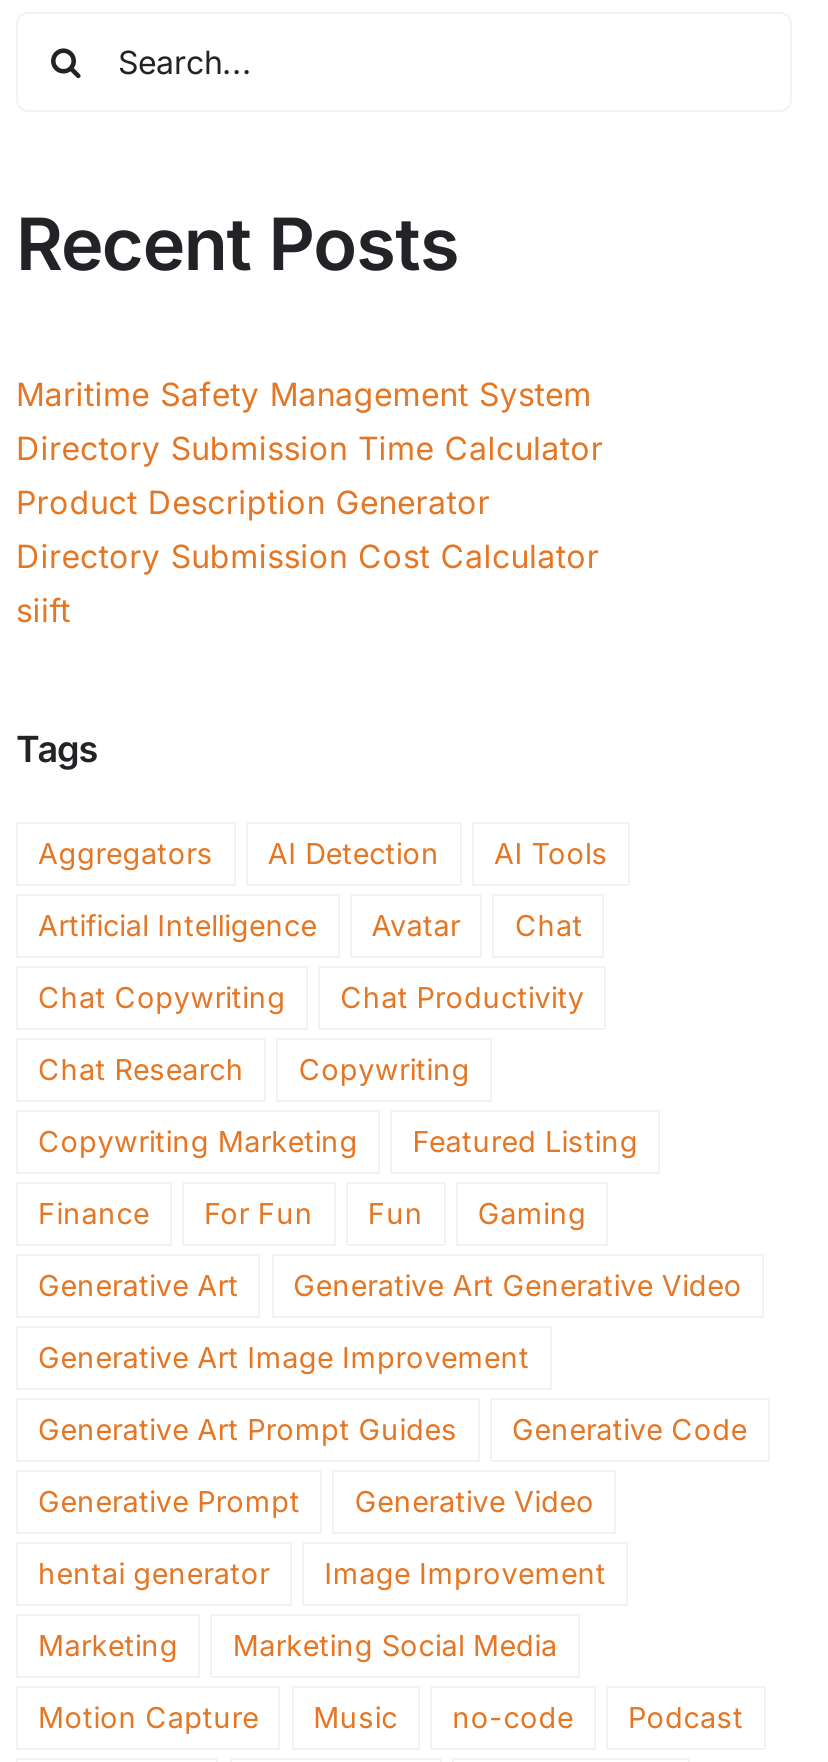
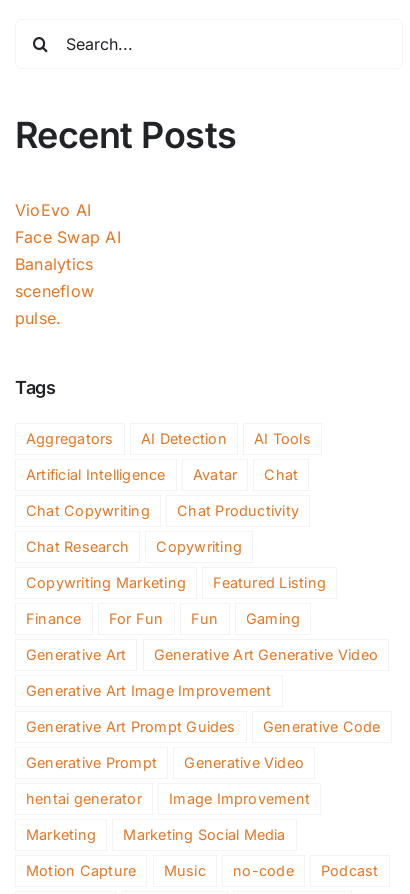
[16,374,603,630] Maritime Safety Management System | Directory Submission Time Calculator | Product Description Generator | Directory Submission Cost Calculator | siift -> [15,199,121,327] VioEvo AI | Face Swap AI | Banalytics | sceneflow | pulse.

